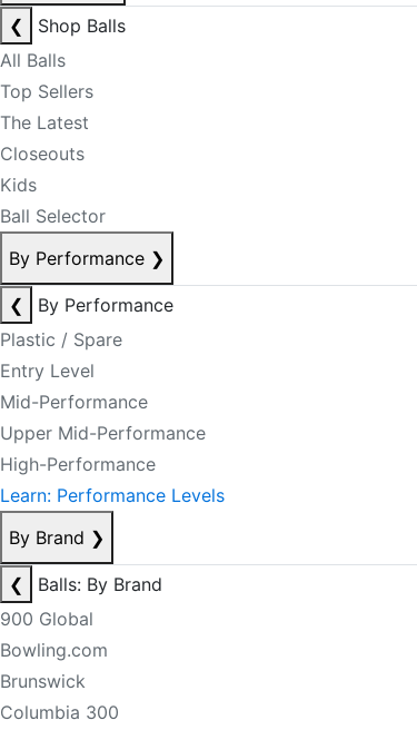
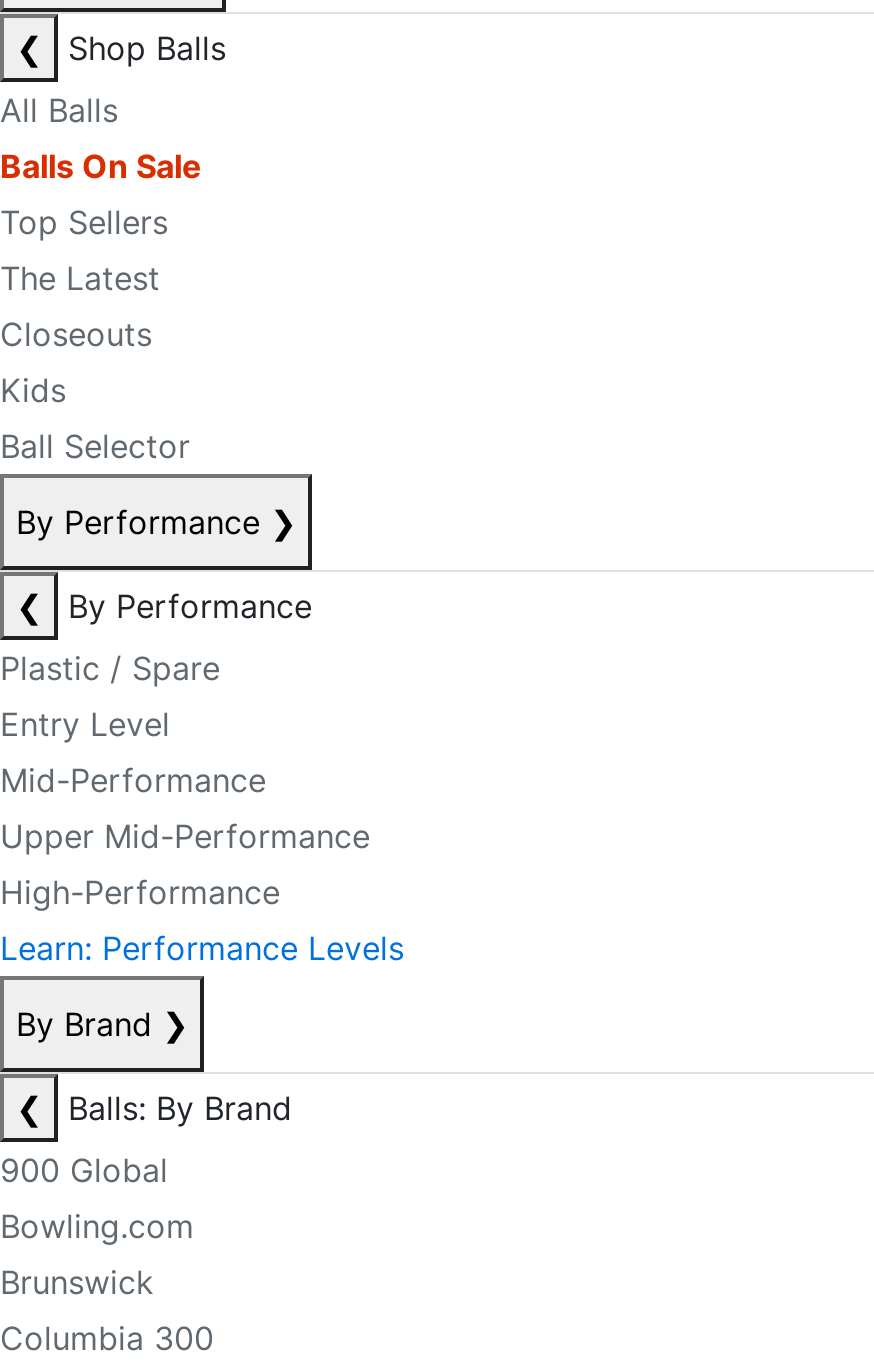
none -> [0,146,202,186] Balls On Sale

